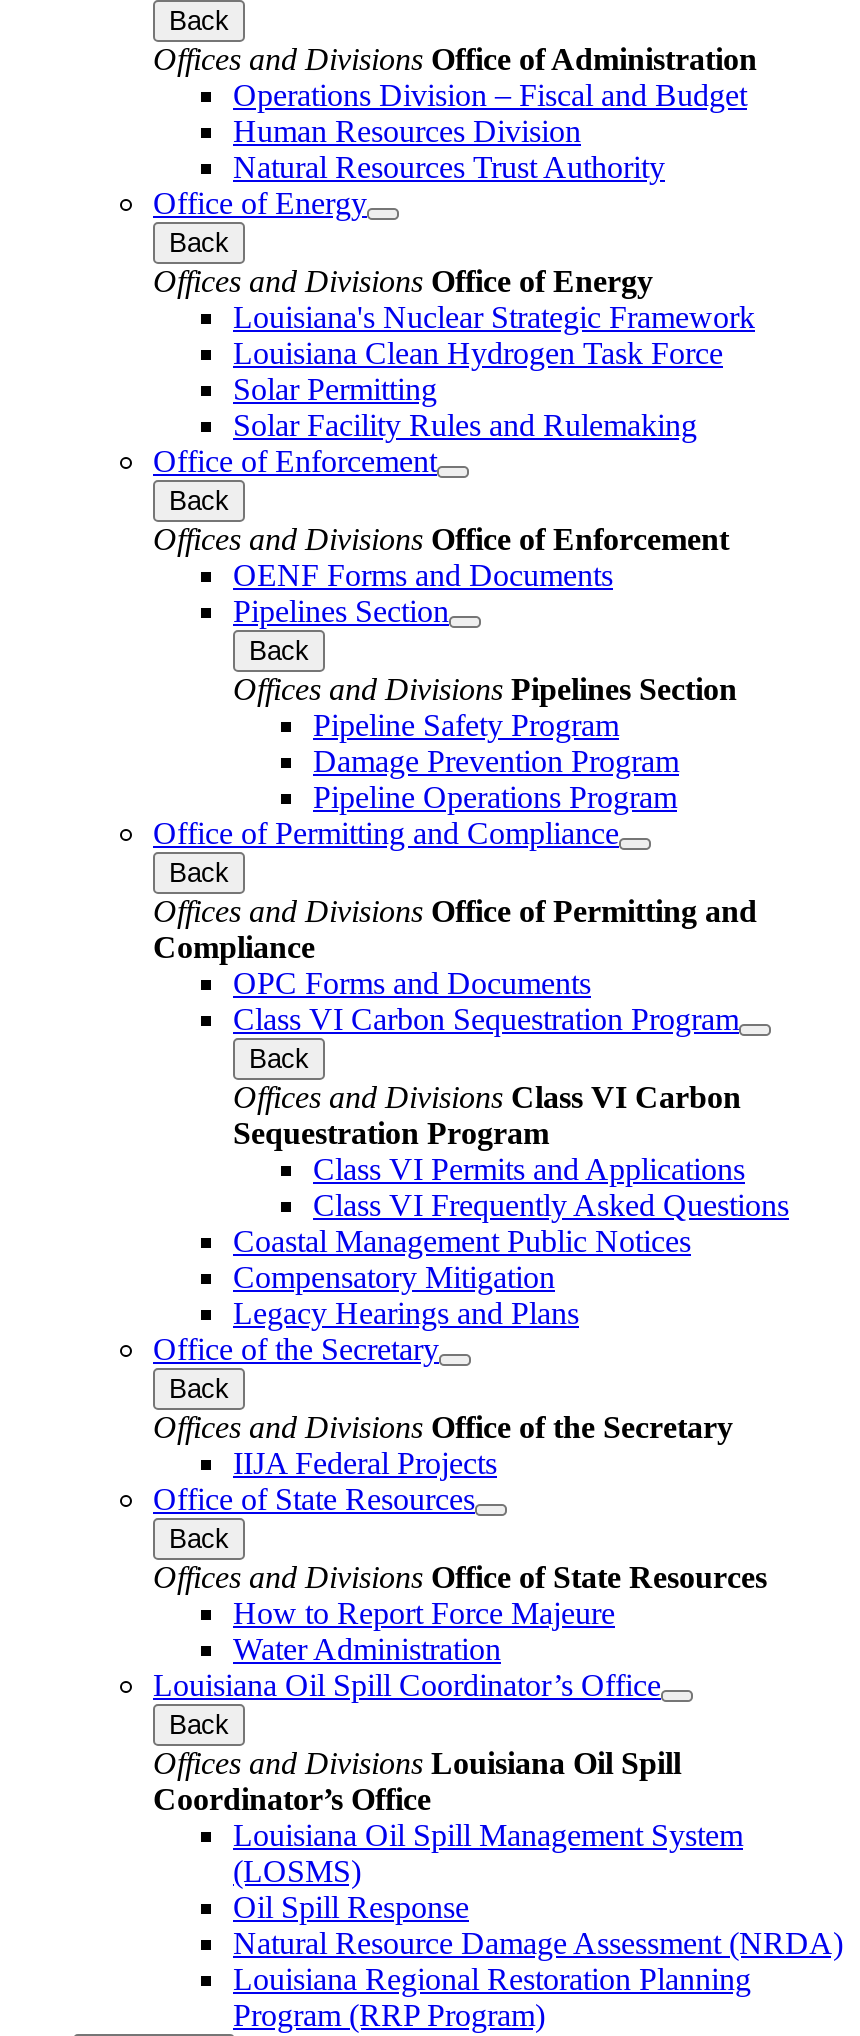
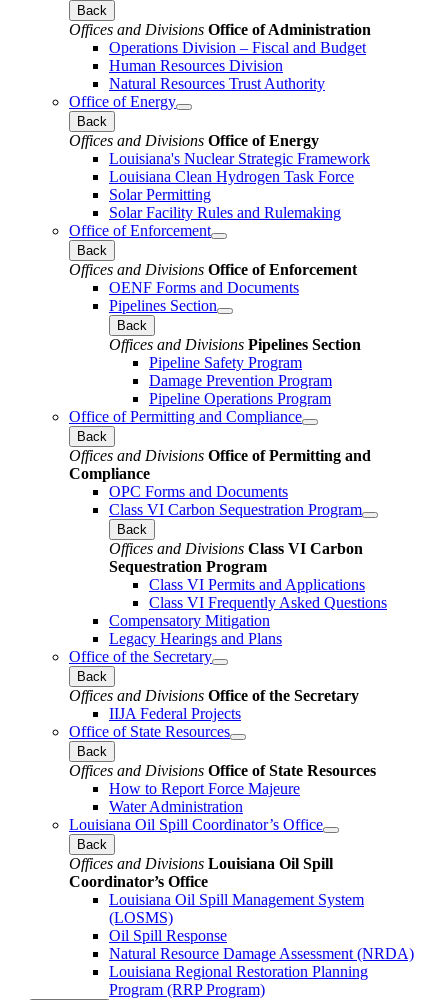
[233,1223,691,1257] Coastal Management Public Notices -> none

